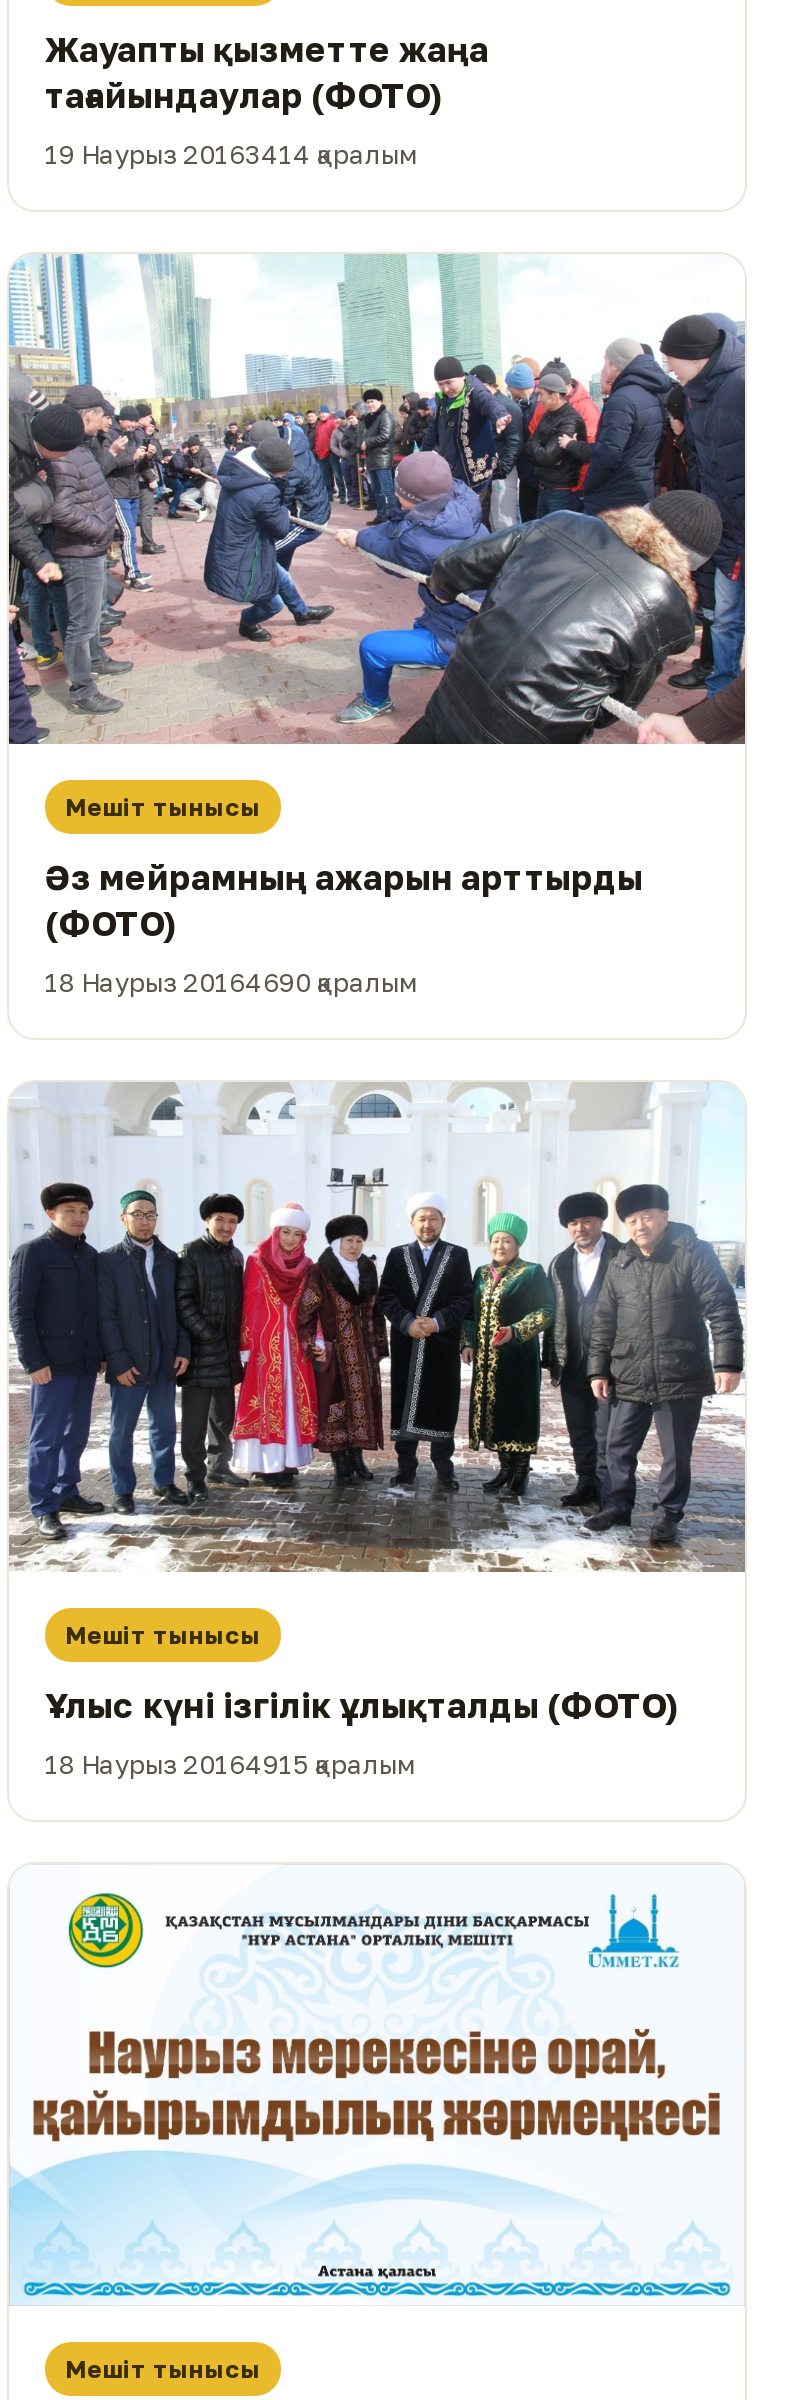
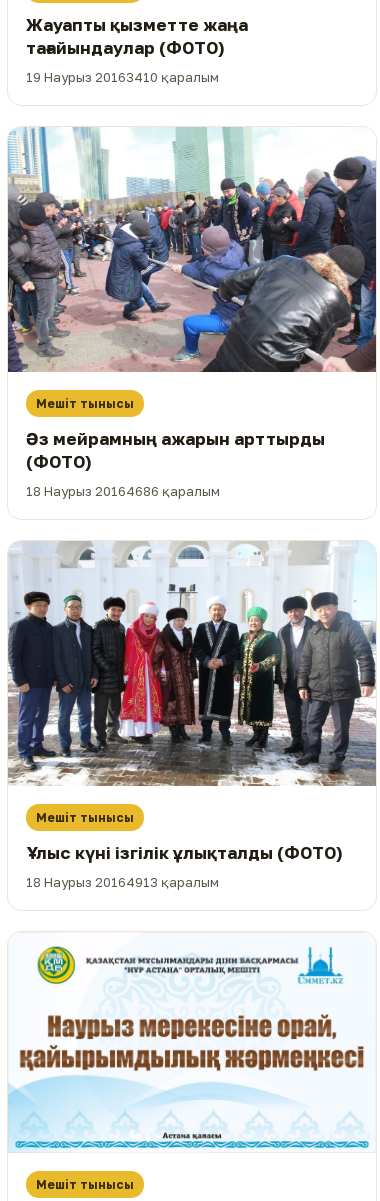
[45,137,417,169] 19 Наурыз 20163414 қаралым -> [26,68,219,84] 19 Наурыз 20163410 қаралым
[45,966,417,998] 18 Наурыз 20164690 қаралым -> [26,483,220,499] 18 Наурыз 20164686 қаралым
[45,1749,415,1781] 18 Наурыз 20164915 қаралым -> [26,874,219,890] 18 Наурыз 20164913 қаралым

